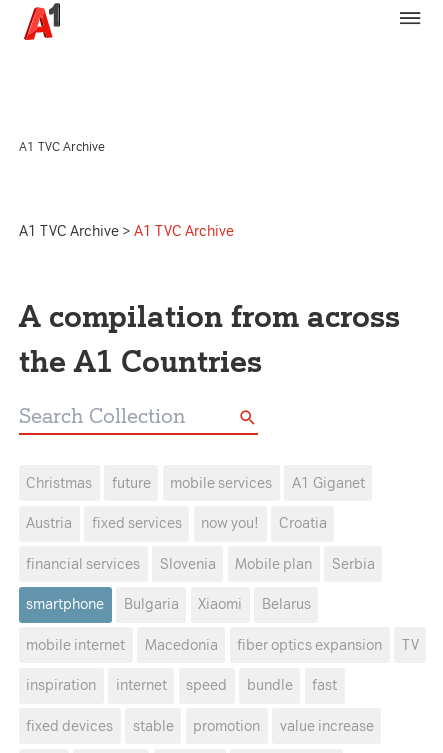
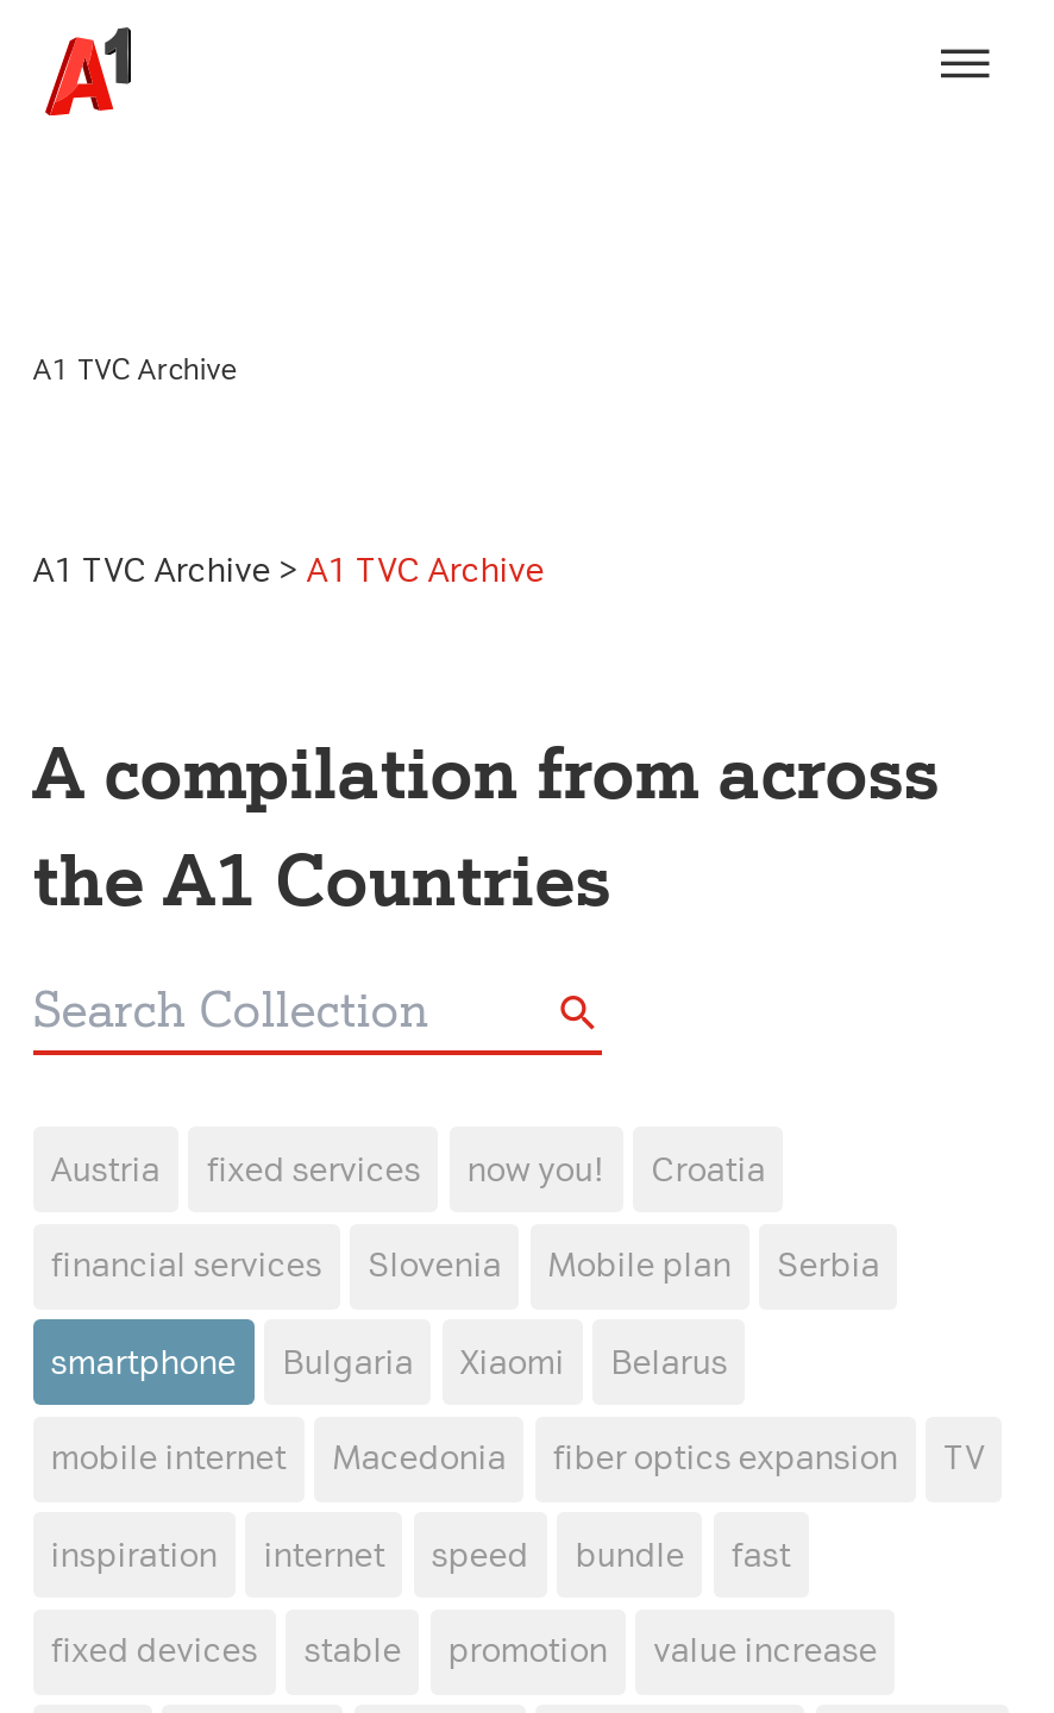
[26,474,365,491] Christmas | future | mobile services | A1 Giganet -> none

